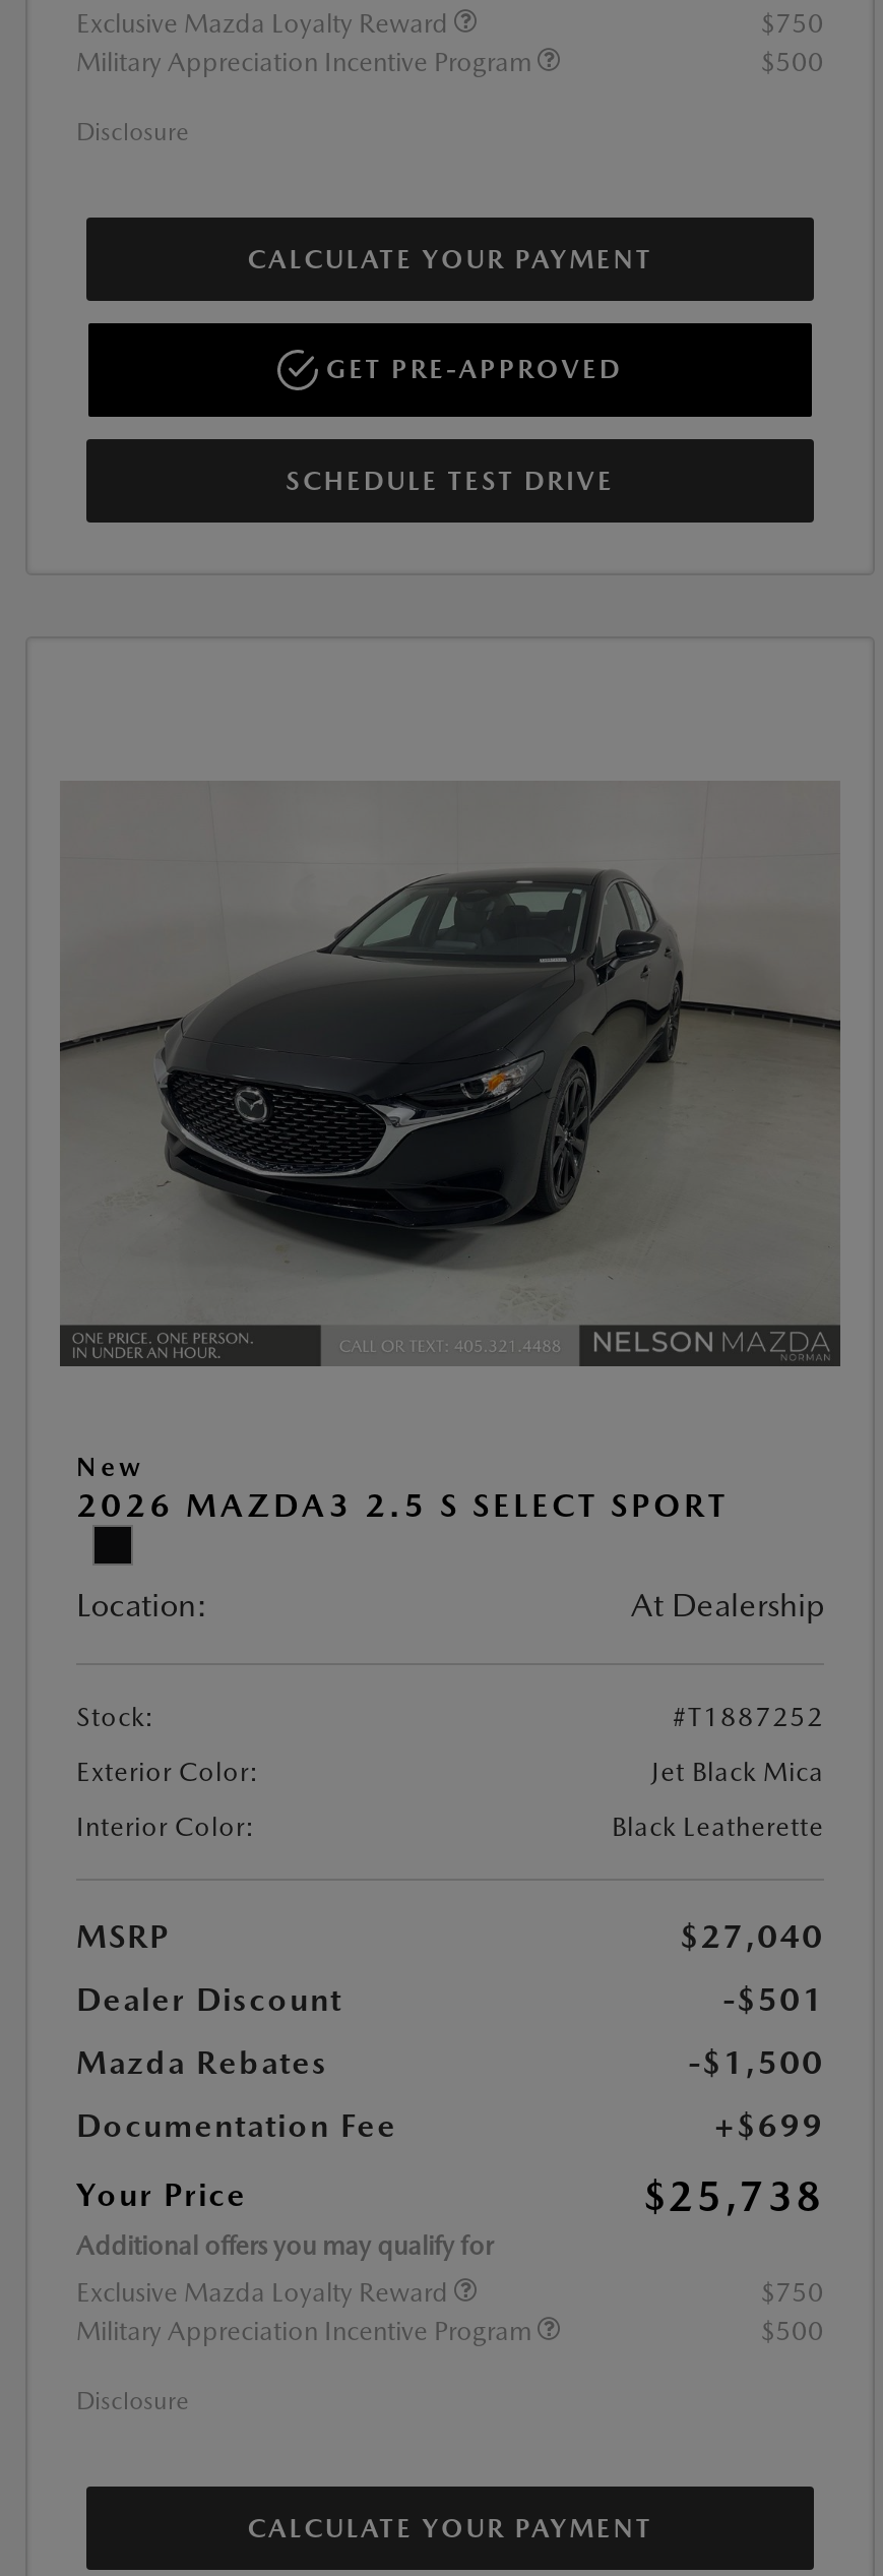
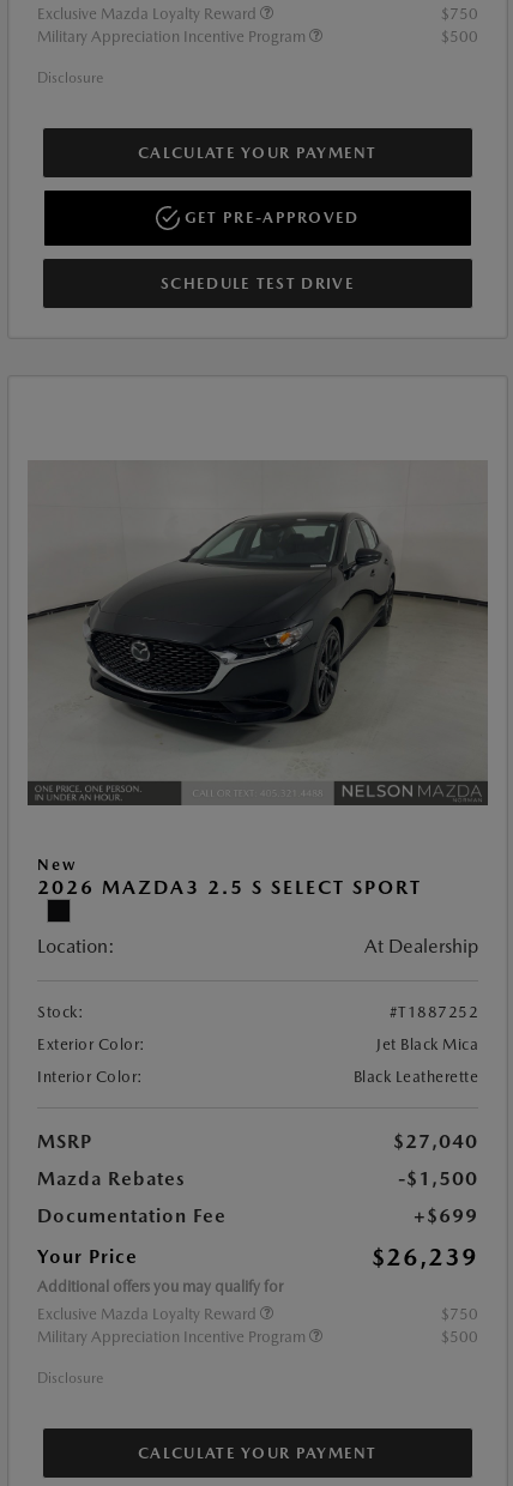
[76,1980,824,2018] Dealer Discount | -$501 -> none
[643,2171,824,2220] $25,738 -> [372,1242,478,1271] $26,239

